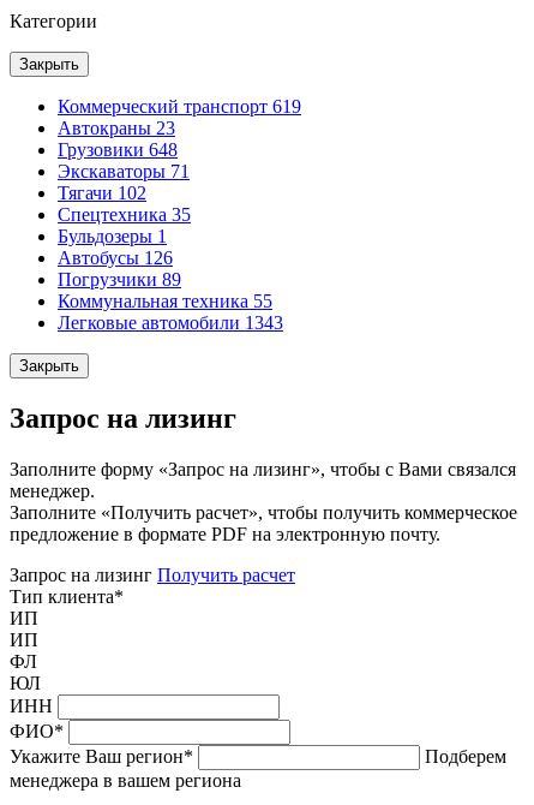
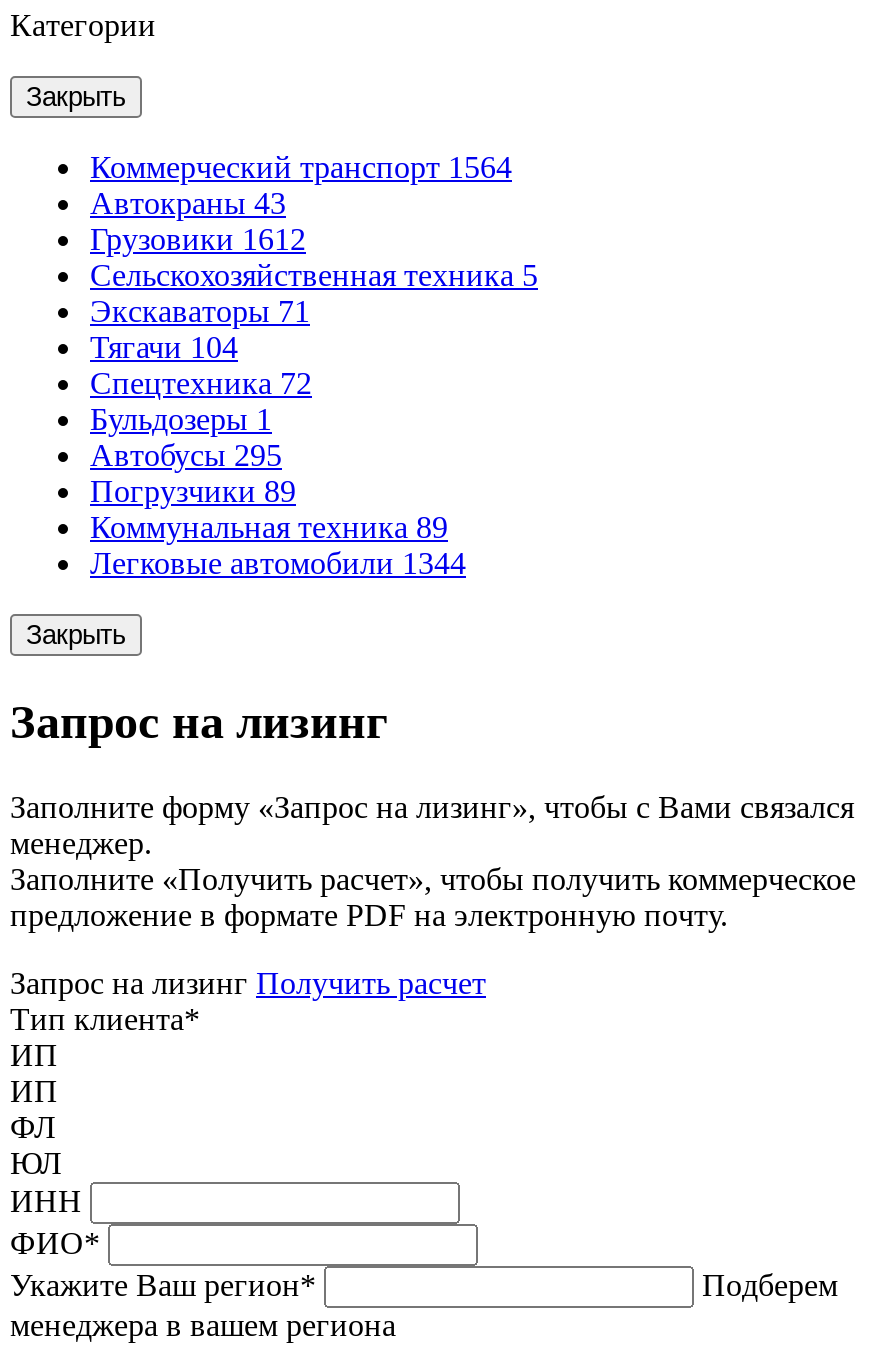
[58,96,301,160] Коммерческий транспорт 619 | Автокраны 23 | Грузовики 648 -> [90,150,538,292] Коммерческий транспорт 1564 | Автокраны 43 | Грузовики 1612 | Сельскохозяйственная техника 5
[58,183,146,203] Тягачи 102 -> [90,330,238,364] Тягачи 104
[58,204,191,225] Спецтехника 35 -> [90,366,312,400] Спецтехника 72
[58,248,173,268] Автобусы 126 -> [90,438,282,472] Автобусы 295
[58,291,272,311] Коммунальная техника 55 -> [90,510,448,544] Коммунальная техника 89
[58,312,283,333] Легковые автомобили 1343 -> [90,546,466,580] Легковые автомобили 1344

